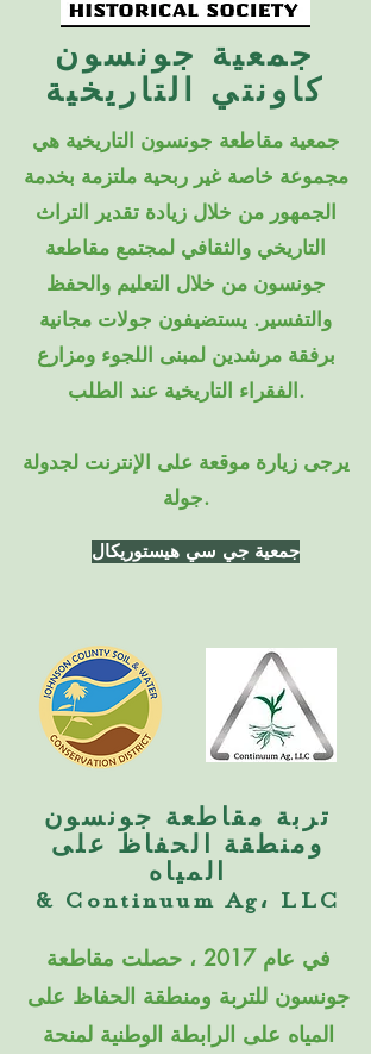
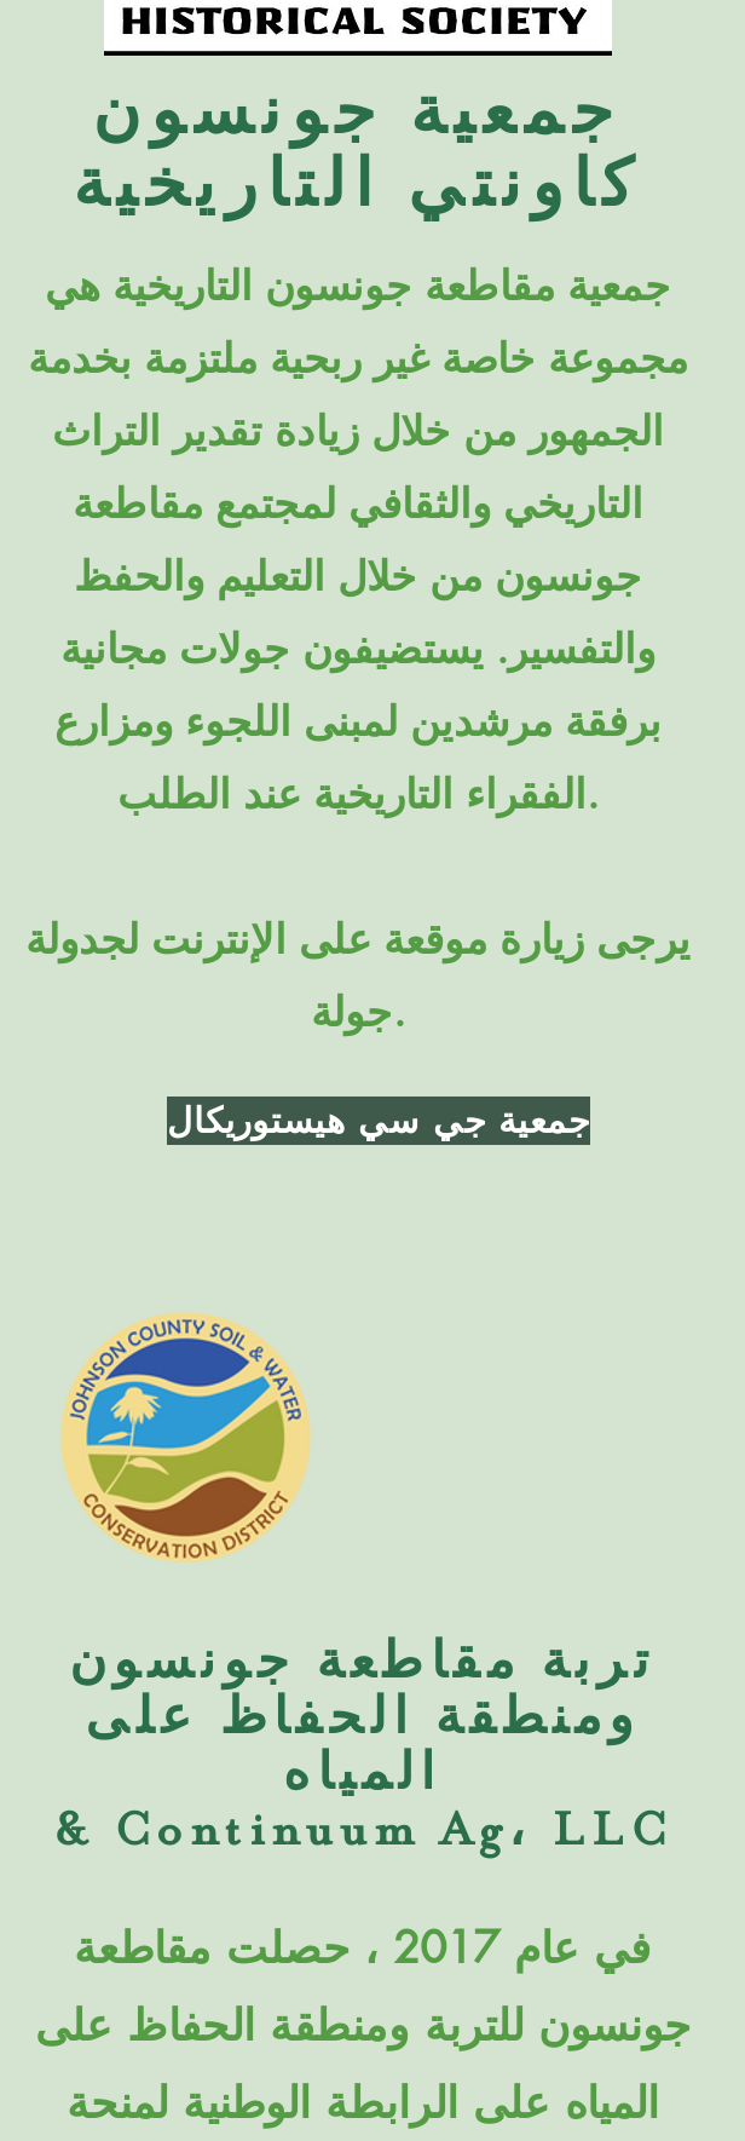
[206,648,337,762] [image] -> none

